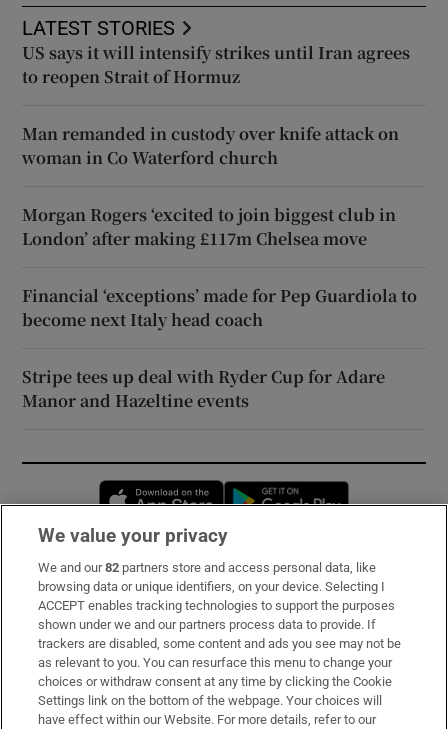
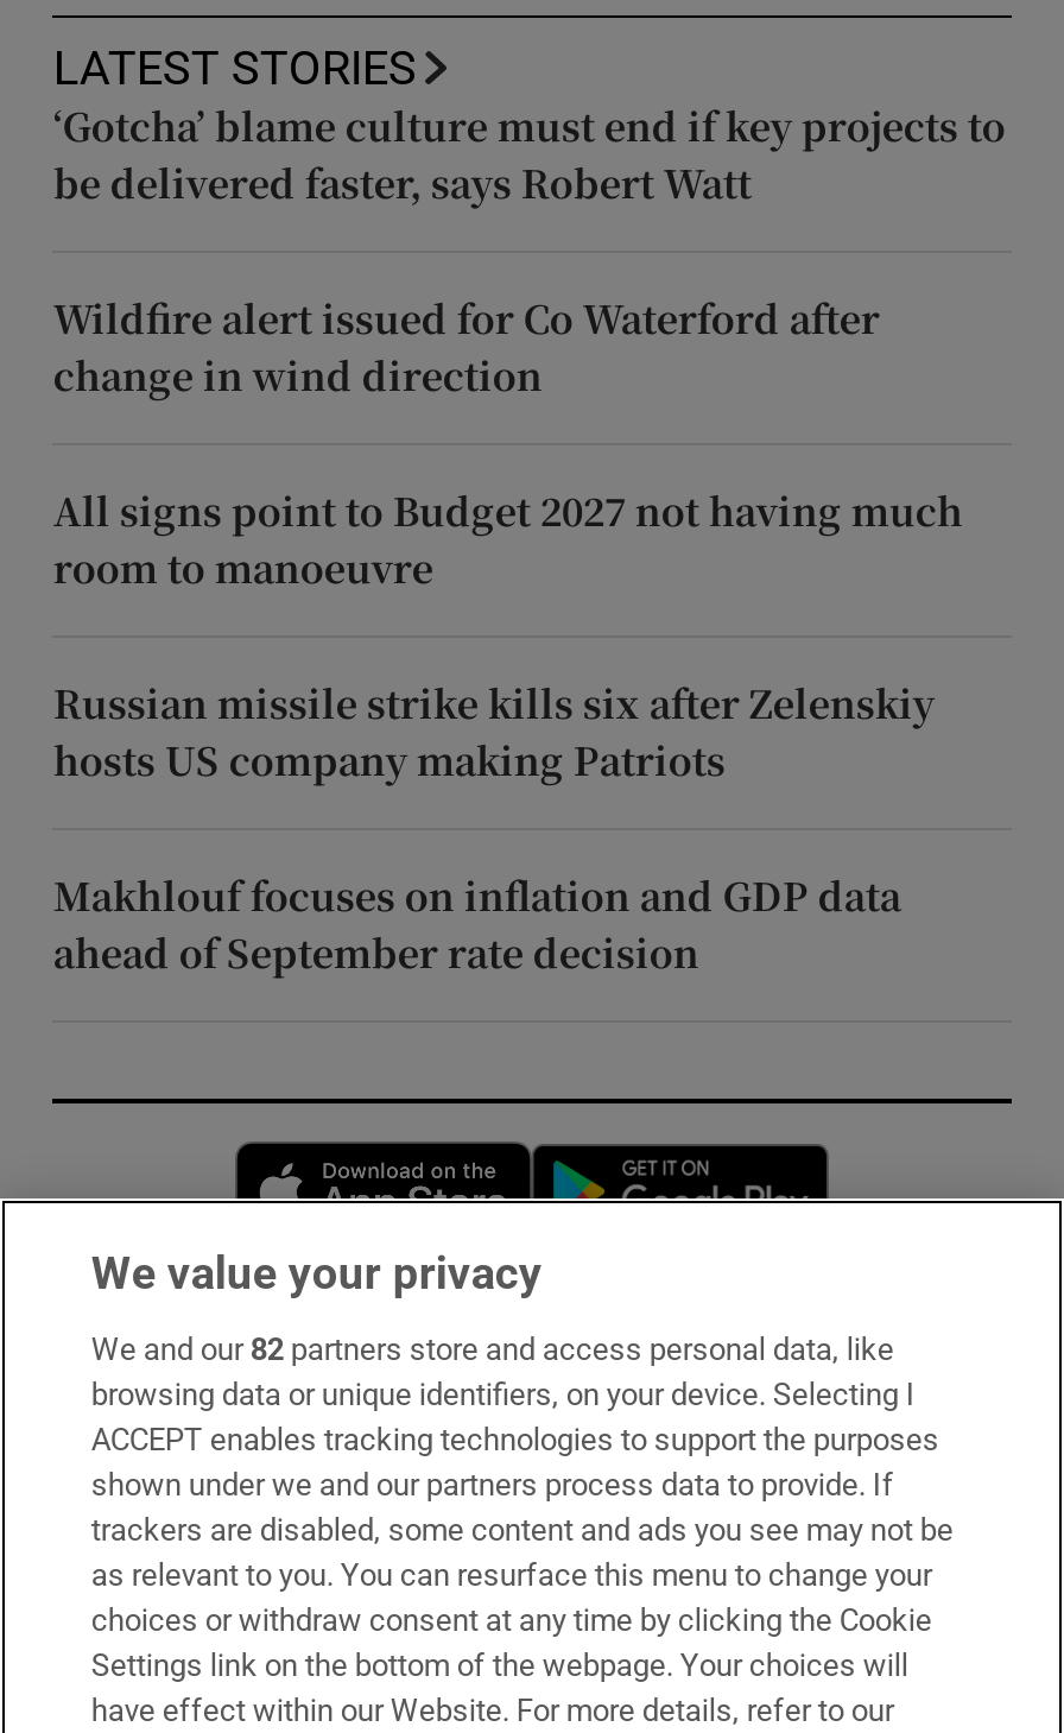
[22,41,410,88] US says it will intensify strikes until Iran agrees | to reopen Strait of Hormuz -> [53,99,1006,210] ‘Gotcha’ blame culture must end if key projects to | be delivered faster, says Robert Watt
[22,122,399,169] Man remanded in custody over knife attack on | woman in Co Waterford church -> [53,291,880,403] Wildfire alert issued for Co Waterford after | change in wind direction
[22,203,396,250] Morgan Rogers ‘excited to join biggest club in | London’ after making £117m Chelsea move -> [53,484,963,595] All signs point to Budget 2027 not having much | room to manoeuvre
[22,284,417,331] Financial ‘exceptions’ made for Pep Guardiola to | become next Italy head coach -> [53,676,934,788] Russian missile strike kills six after Zelenskiy | hosts US company making Patriots
[22,365,385,412] Stripe tees up deal with Ryder Cup for Adare | Manor and Hazeltine events -> [53,869,901,980] Makhlouf focuses on inflation and GDP data | ahead of September rate decision

